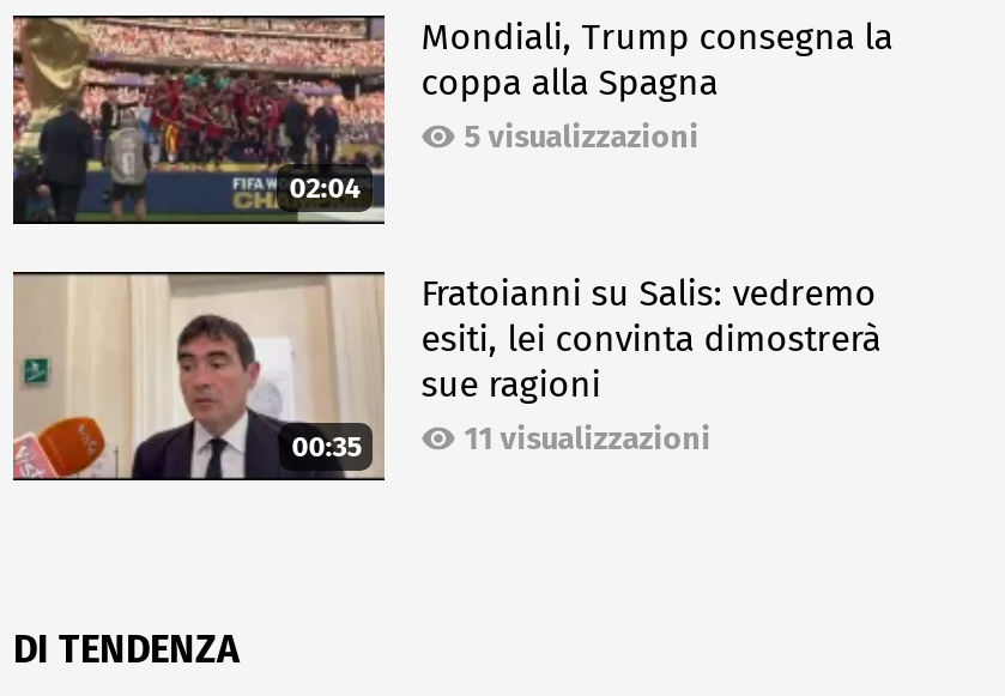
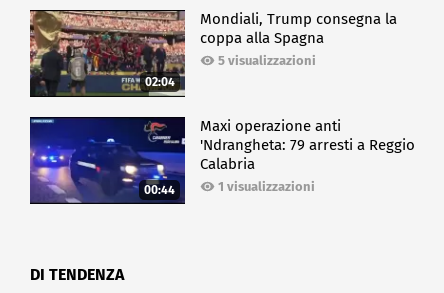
[11,272,387,480] [image] | 00:35 -> [29,117,186,204] [image] | 00:44
[421,273,881,457] Fratoianni su Salis: vedremo | esiti, lei convinta dimostrerà | sue ragioni | 11 visualizzazioni -> [200,117,415,194] Maxi operazione anti | 'Ndrangheta: 79 arresti a Reggio | Calabria | 1 visualizzazioni

